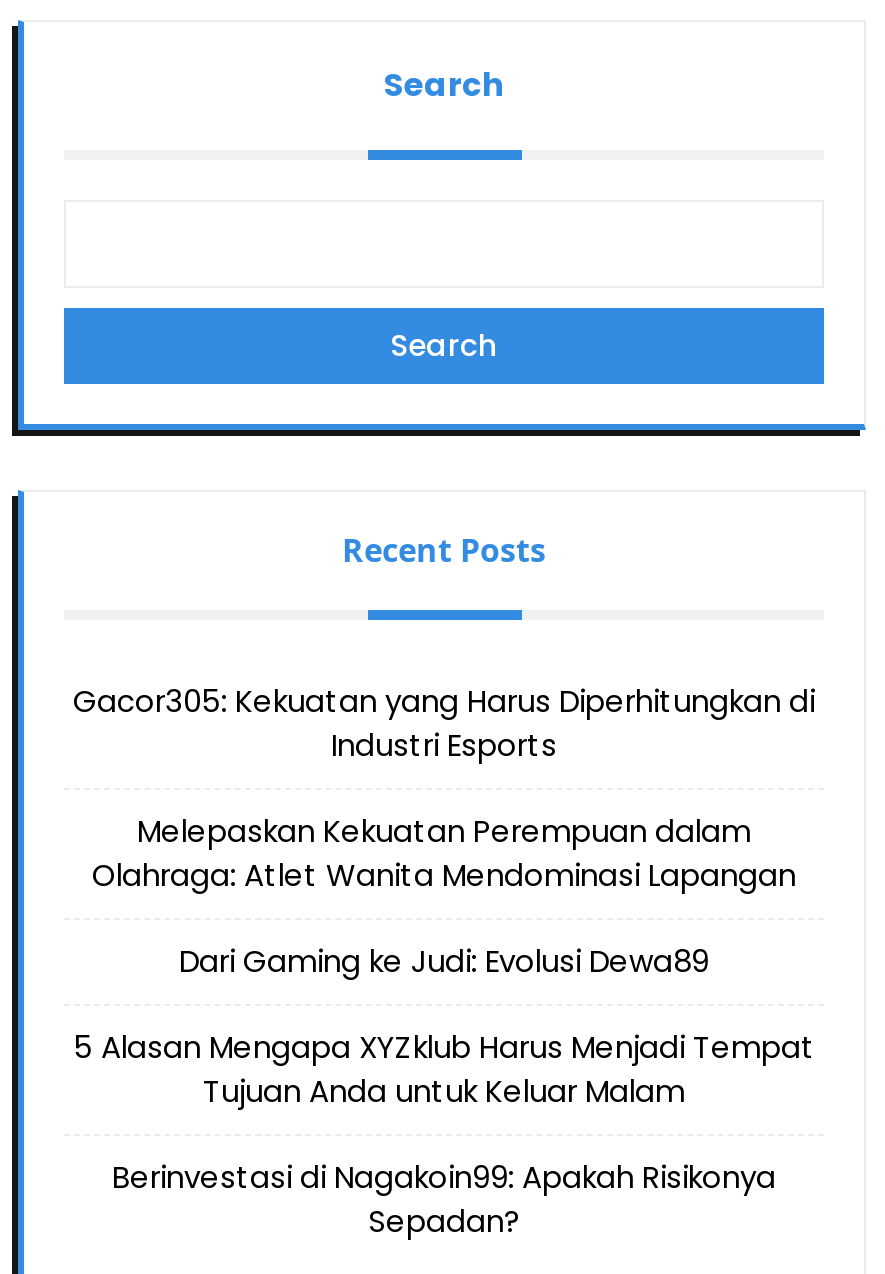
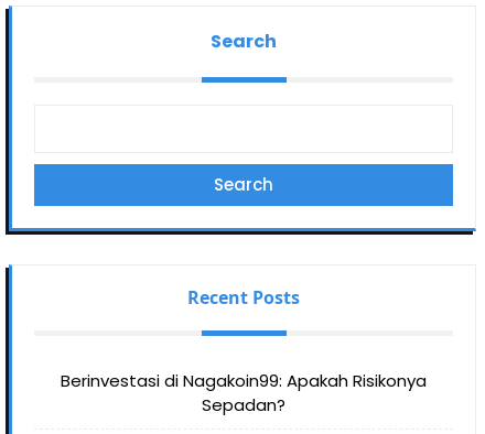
[73,680,815,1112] Gacor305: Kekuatan yang Harus Diperhitungkan di | Industri Esports | Melepaskan Kekuatan Perempuan dalam | Olahraga: Atlet Wanita Mendominasi Lapangan | Dari Gaming ke Judi: Evolusi Dewa89 | 5 Alasan Mengapa XYZklub Harus Menjadi Tempat | Tujuan Anda untuk Keluar Malam -> none

